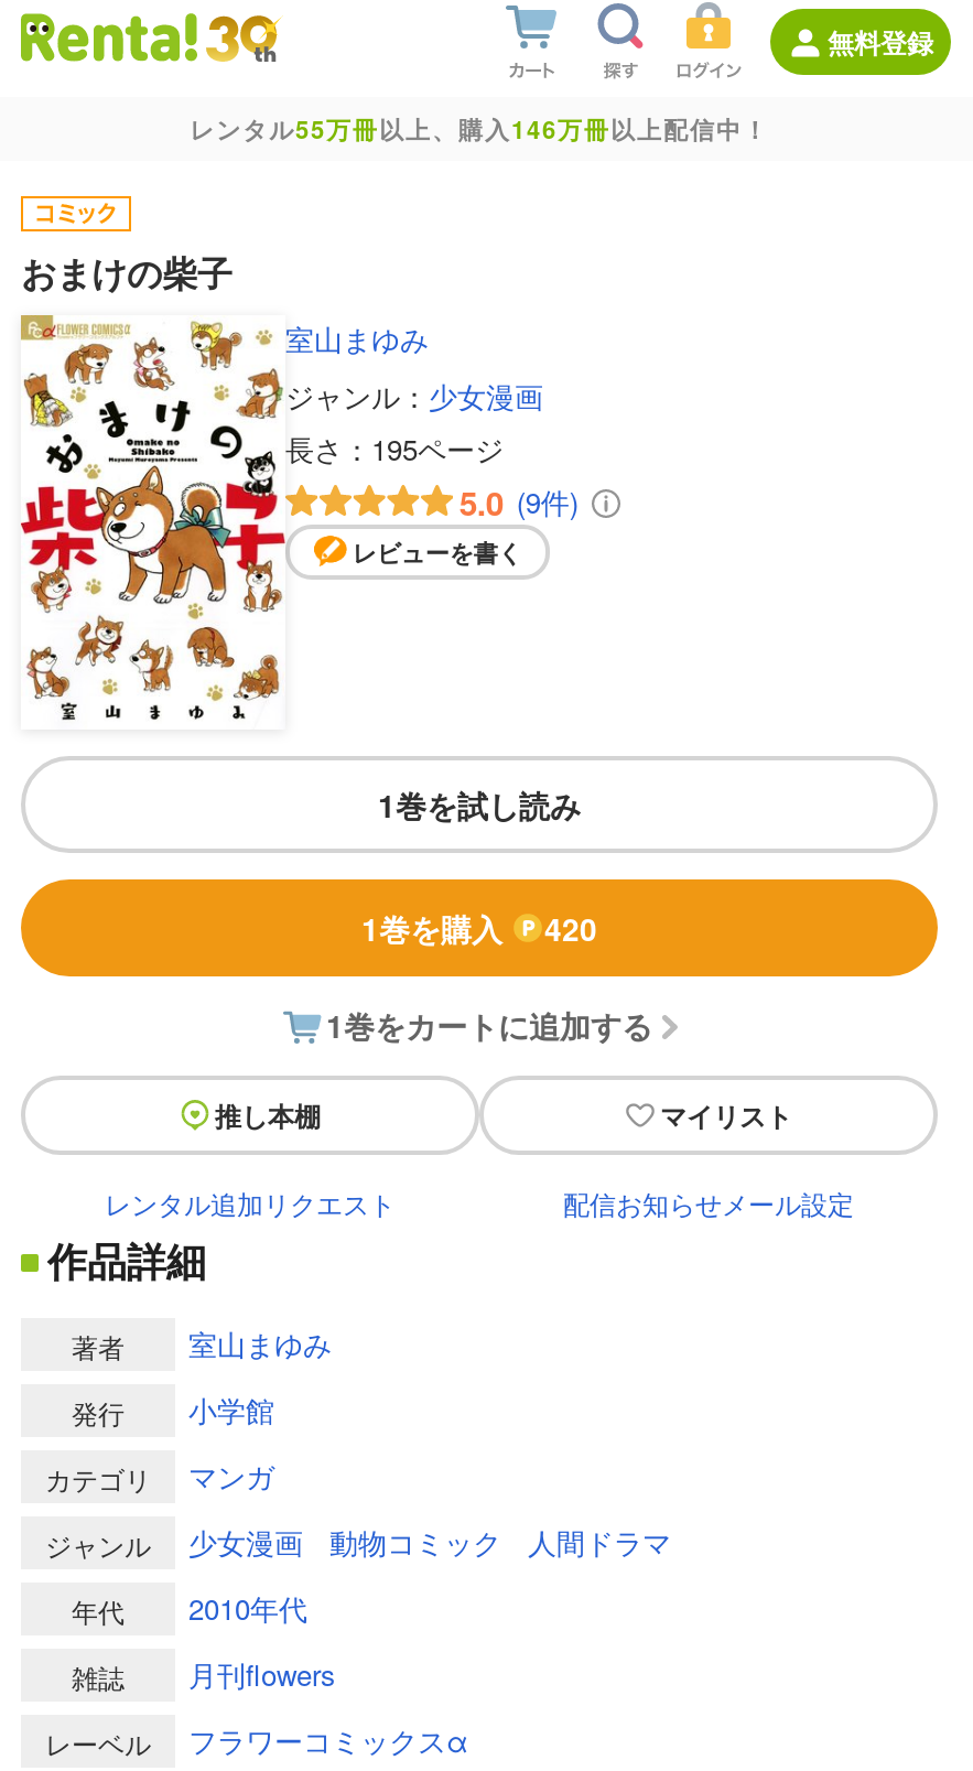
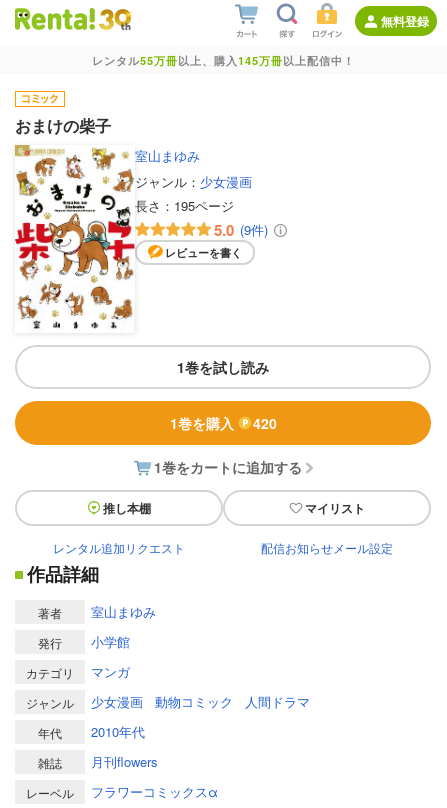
[190,112,769,145] レンタル55万冊以上、購入146万冊以上配信中！ -> [91,53,354,68] レンタル55万冊以上、購入145万冊以上配信中！

